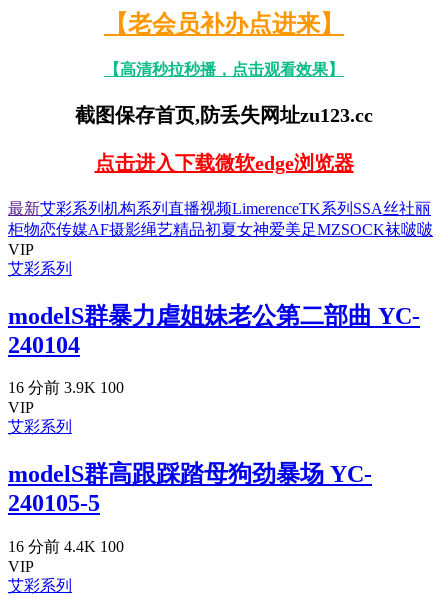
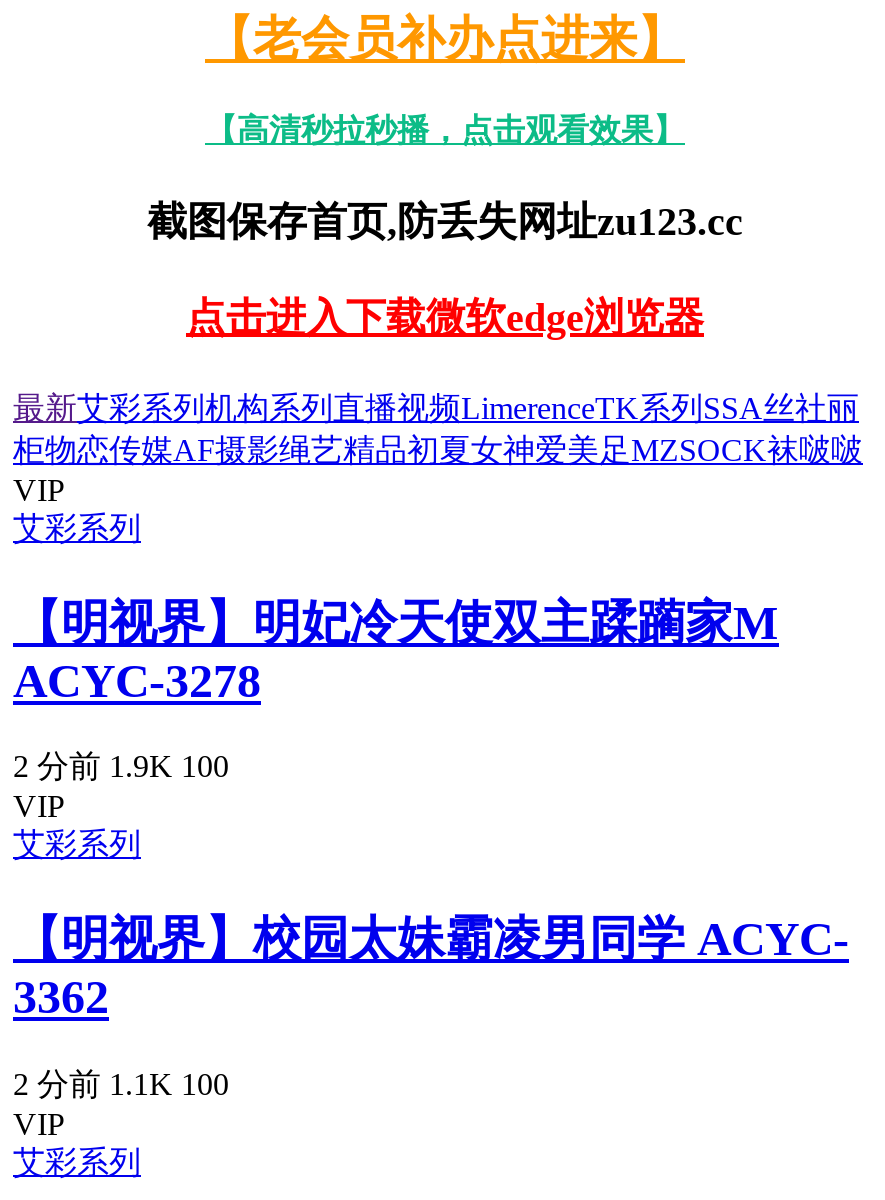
[8,302,420,357] modelS群暴力虐姐妹老公第二部曲 YC- | 240104 -> [13,596,779,706] 【明视界】明妃冷天使双主蹂躏家M | ACYC-3278
[8,379,124,396] 16 分前 3.9K 100 -> [13,750,229,784] 2 分前 1.9K 100
[8,461,372,516] modelS群高跟踩踏母狗劲暴场 YC- | 240105-5 -> [13,914,849,1024] 【明视界】校园太妹霸凌男同学 ACYC- | 3362
[8,538,124,555] 16 分前 4.4K 100 -> [13,1067,229,1101] 2 分前 1.1K 100

